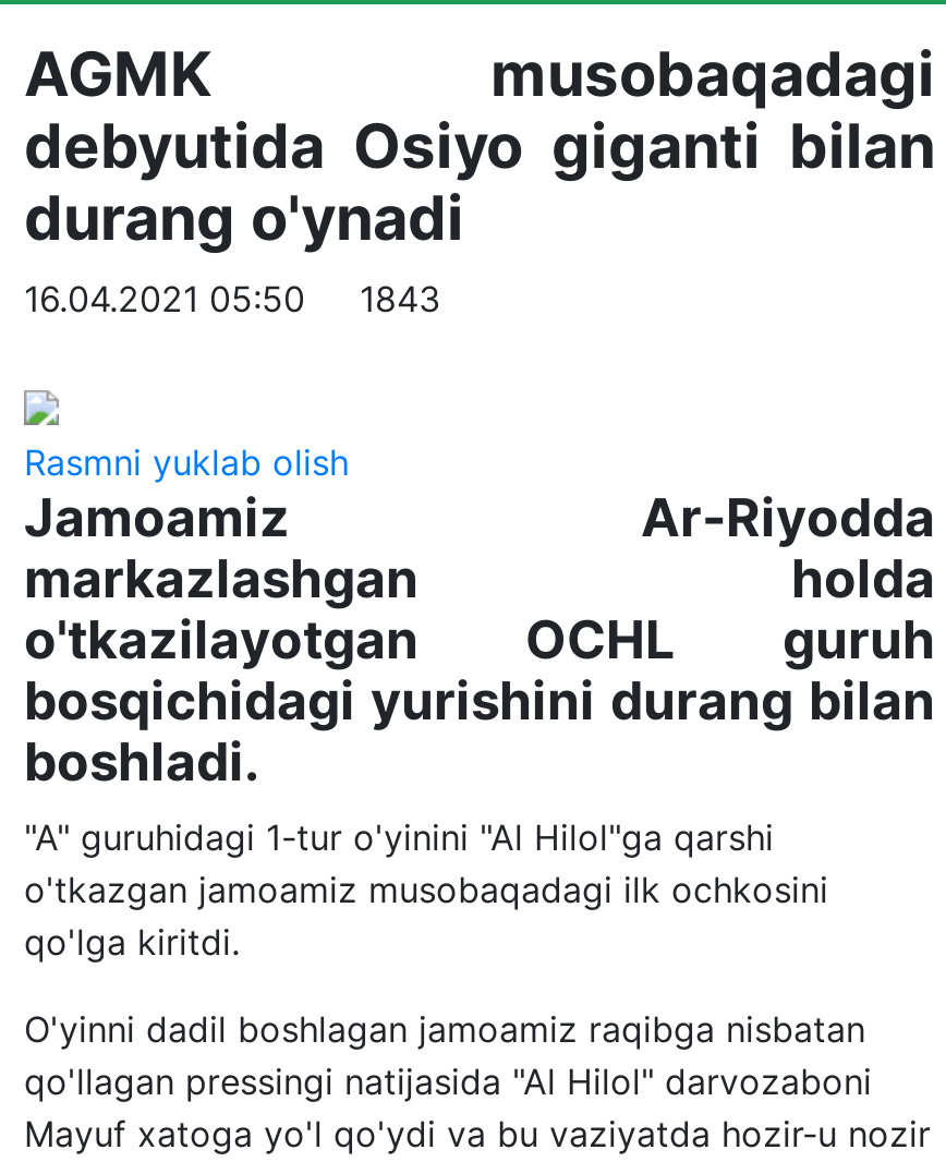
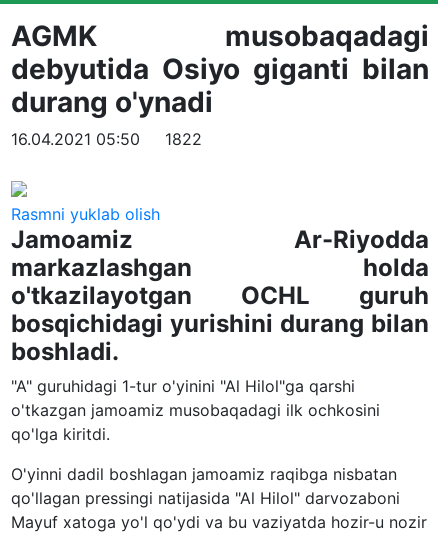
[24,277,440,320] 16.04.2021 05:50 1843 -> [11,129,202,149] 16.04.2021 05:50 1822

